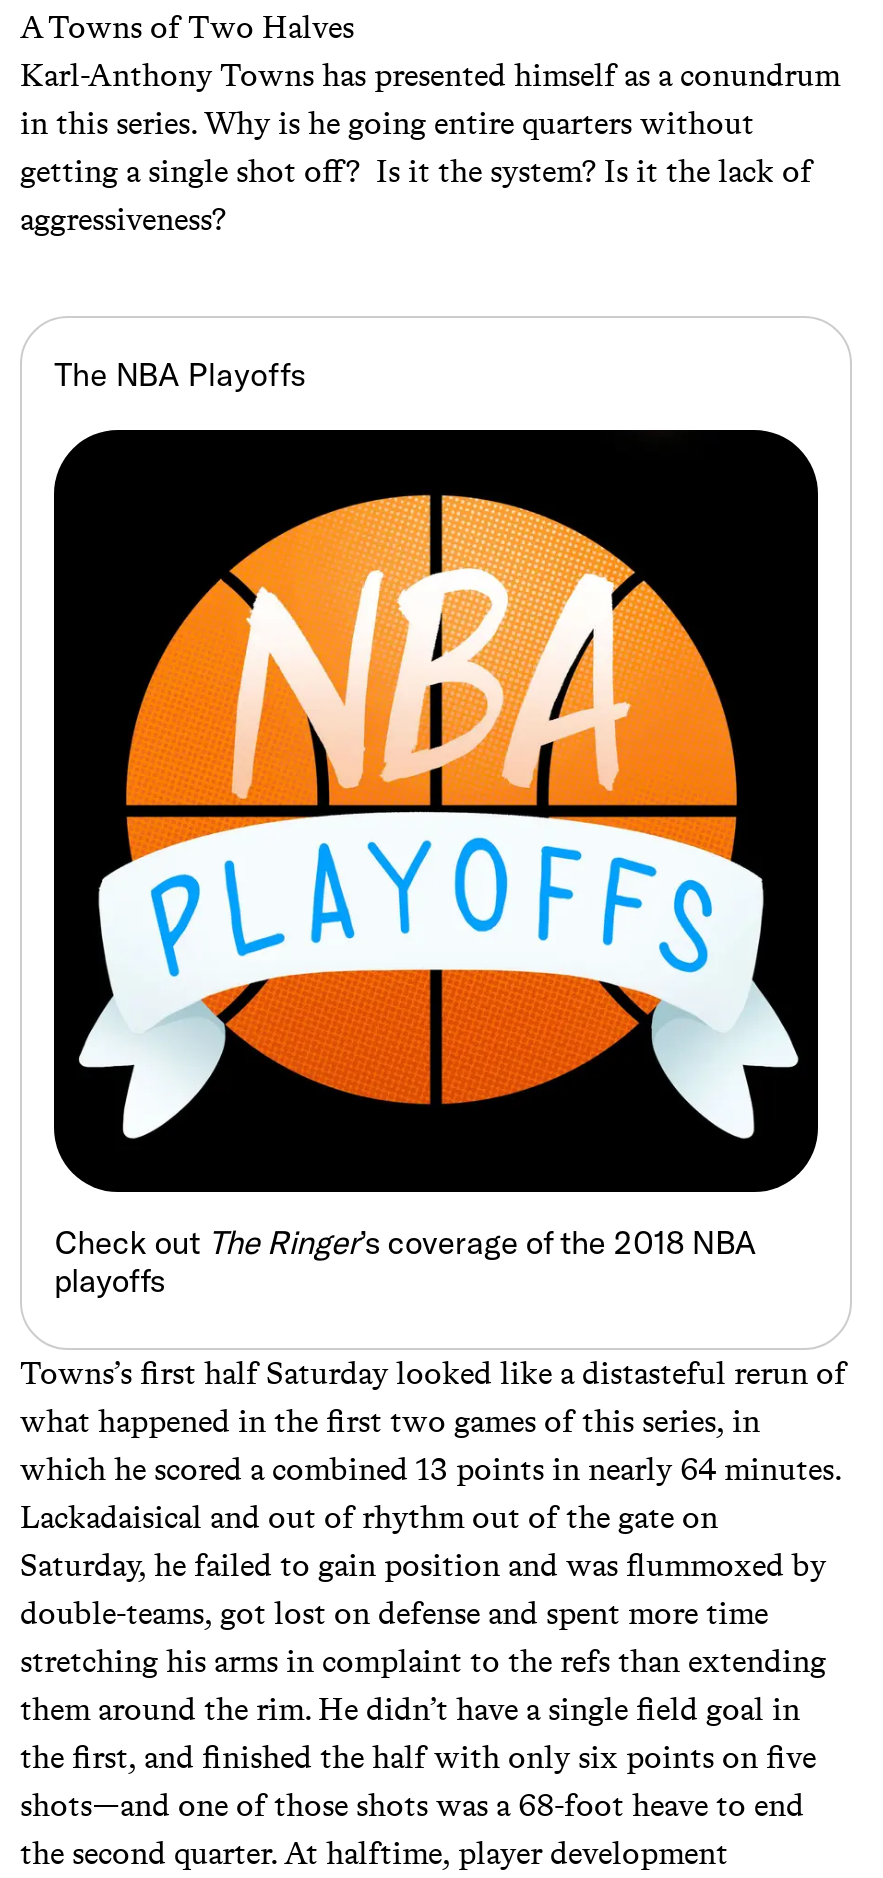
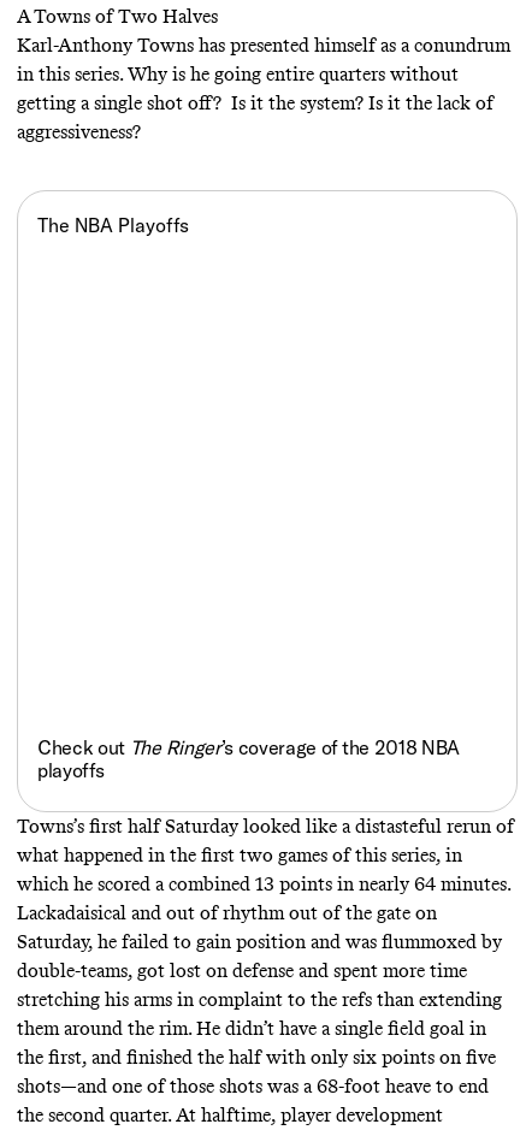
[52,428,820,1194] [image] -> none

